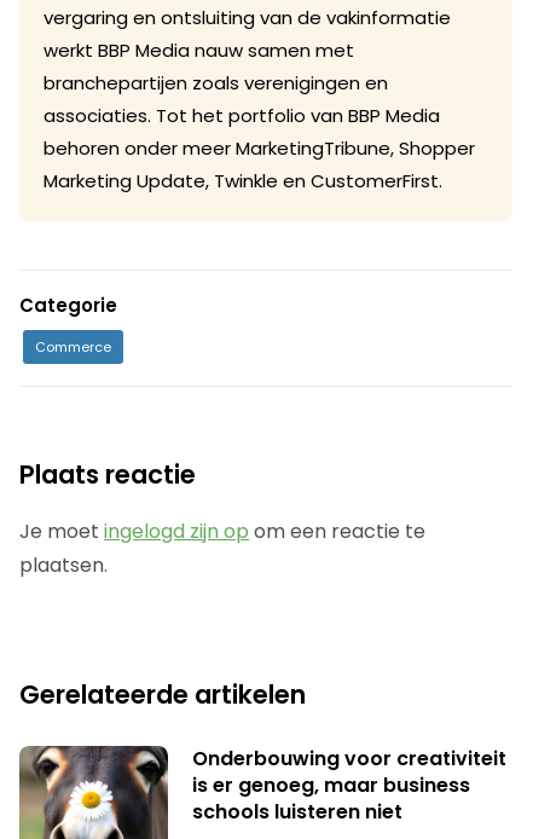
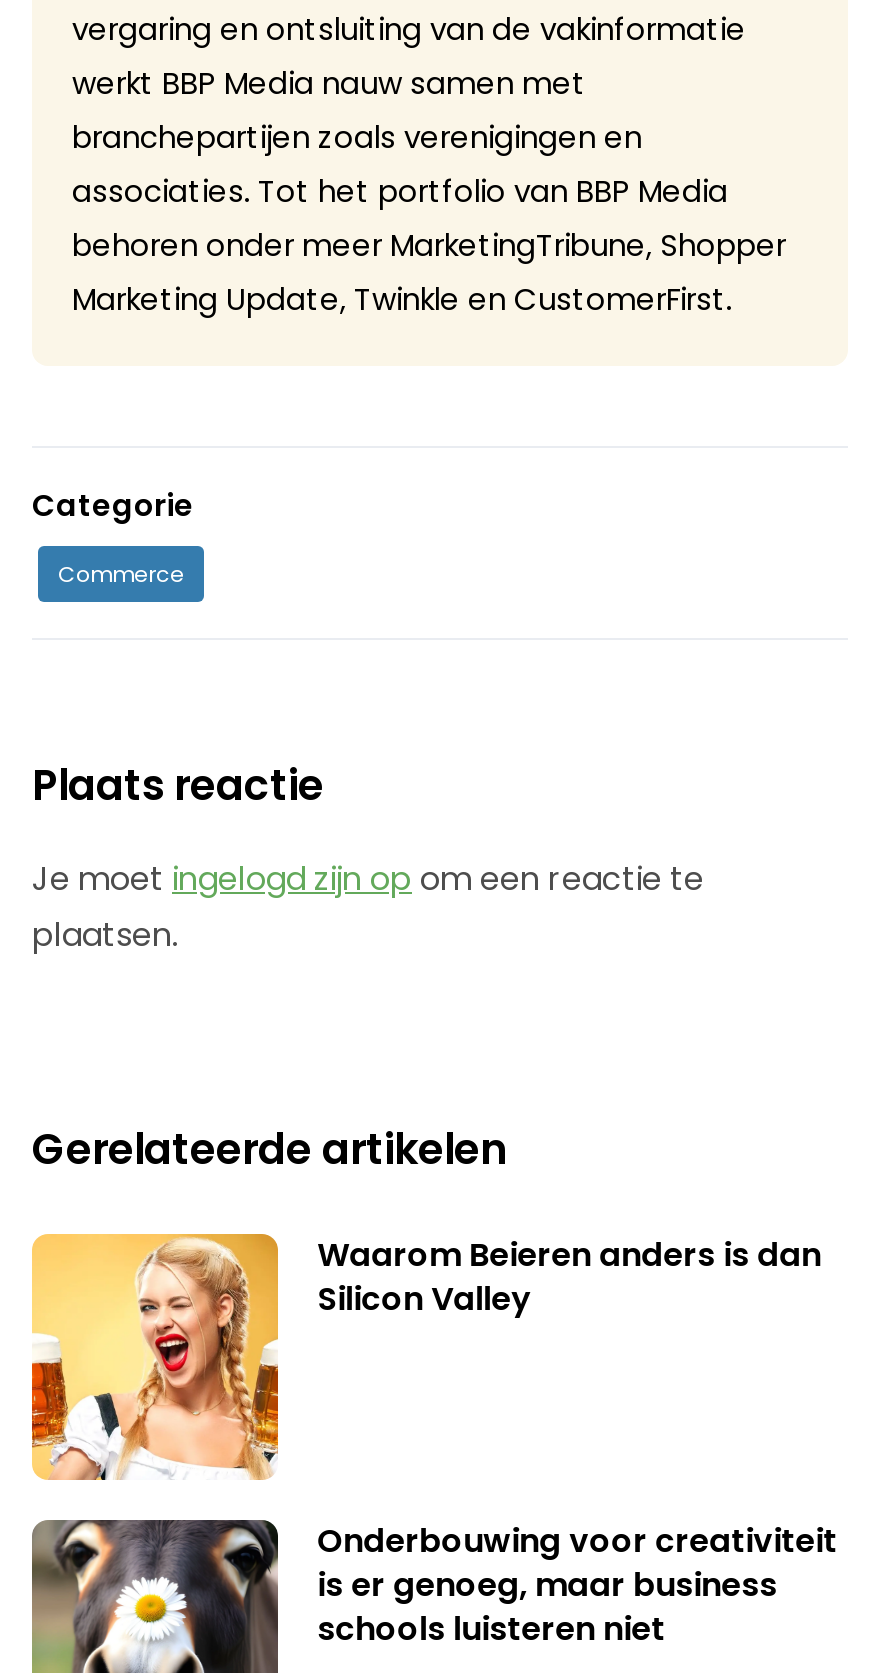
none -> [30,1232,821,1482] [image] | Waarom Beieren anders is dan | Silicon Valley

